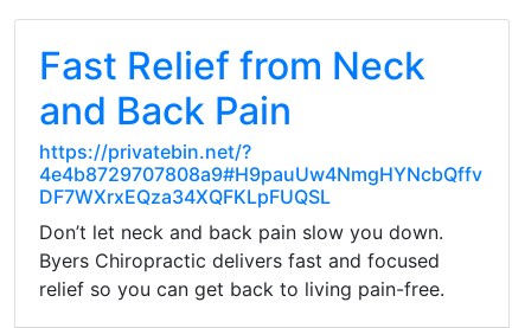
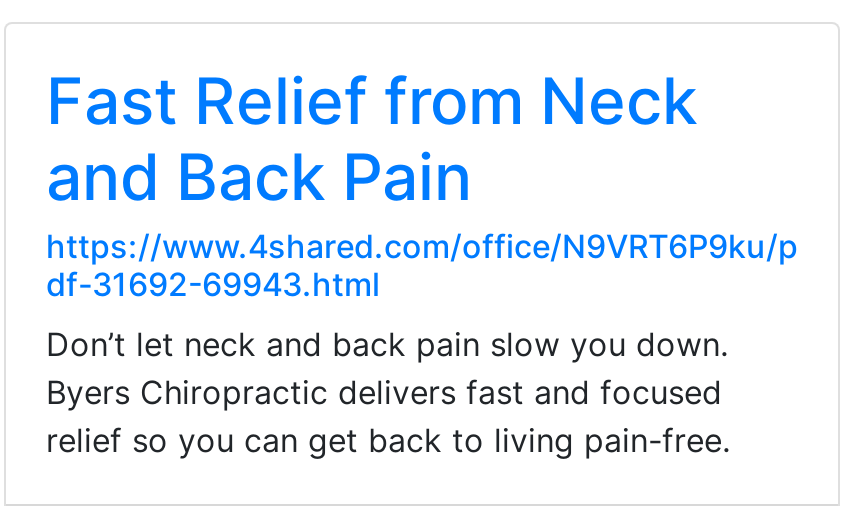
[39,140,482,208] https://privatebin.net/? | 4e4b8729707808a9#H9pauUw4NmgHYNcbQffv | DF7WXrxEQza34XQFKLpFUQSL -> [46,226,798,304] https://www.4shared.com/office/N9VRT6P9ku/p | df-31692-69943.html

